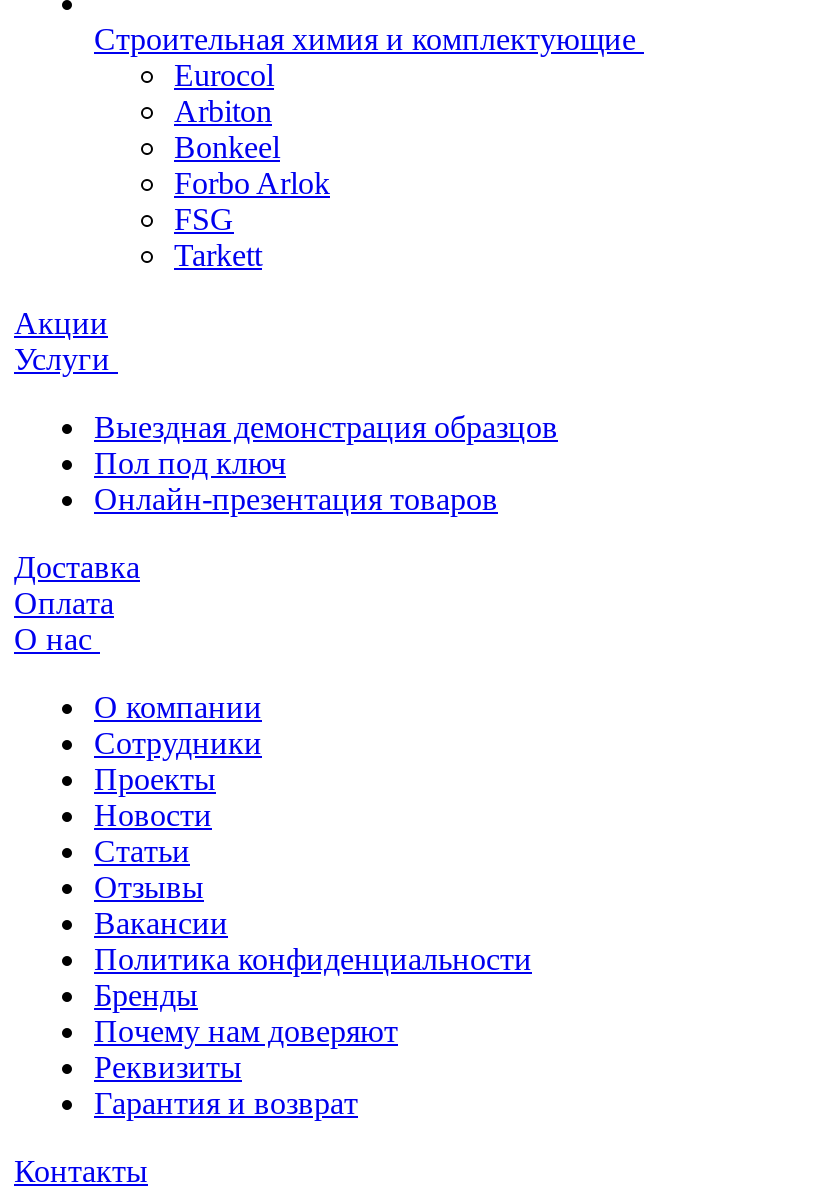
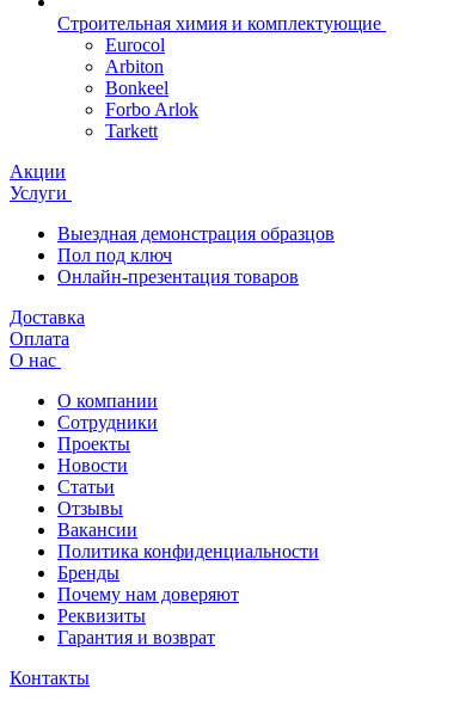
[174,202,234,236] FSG -> none

